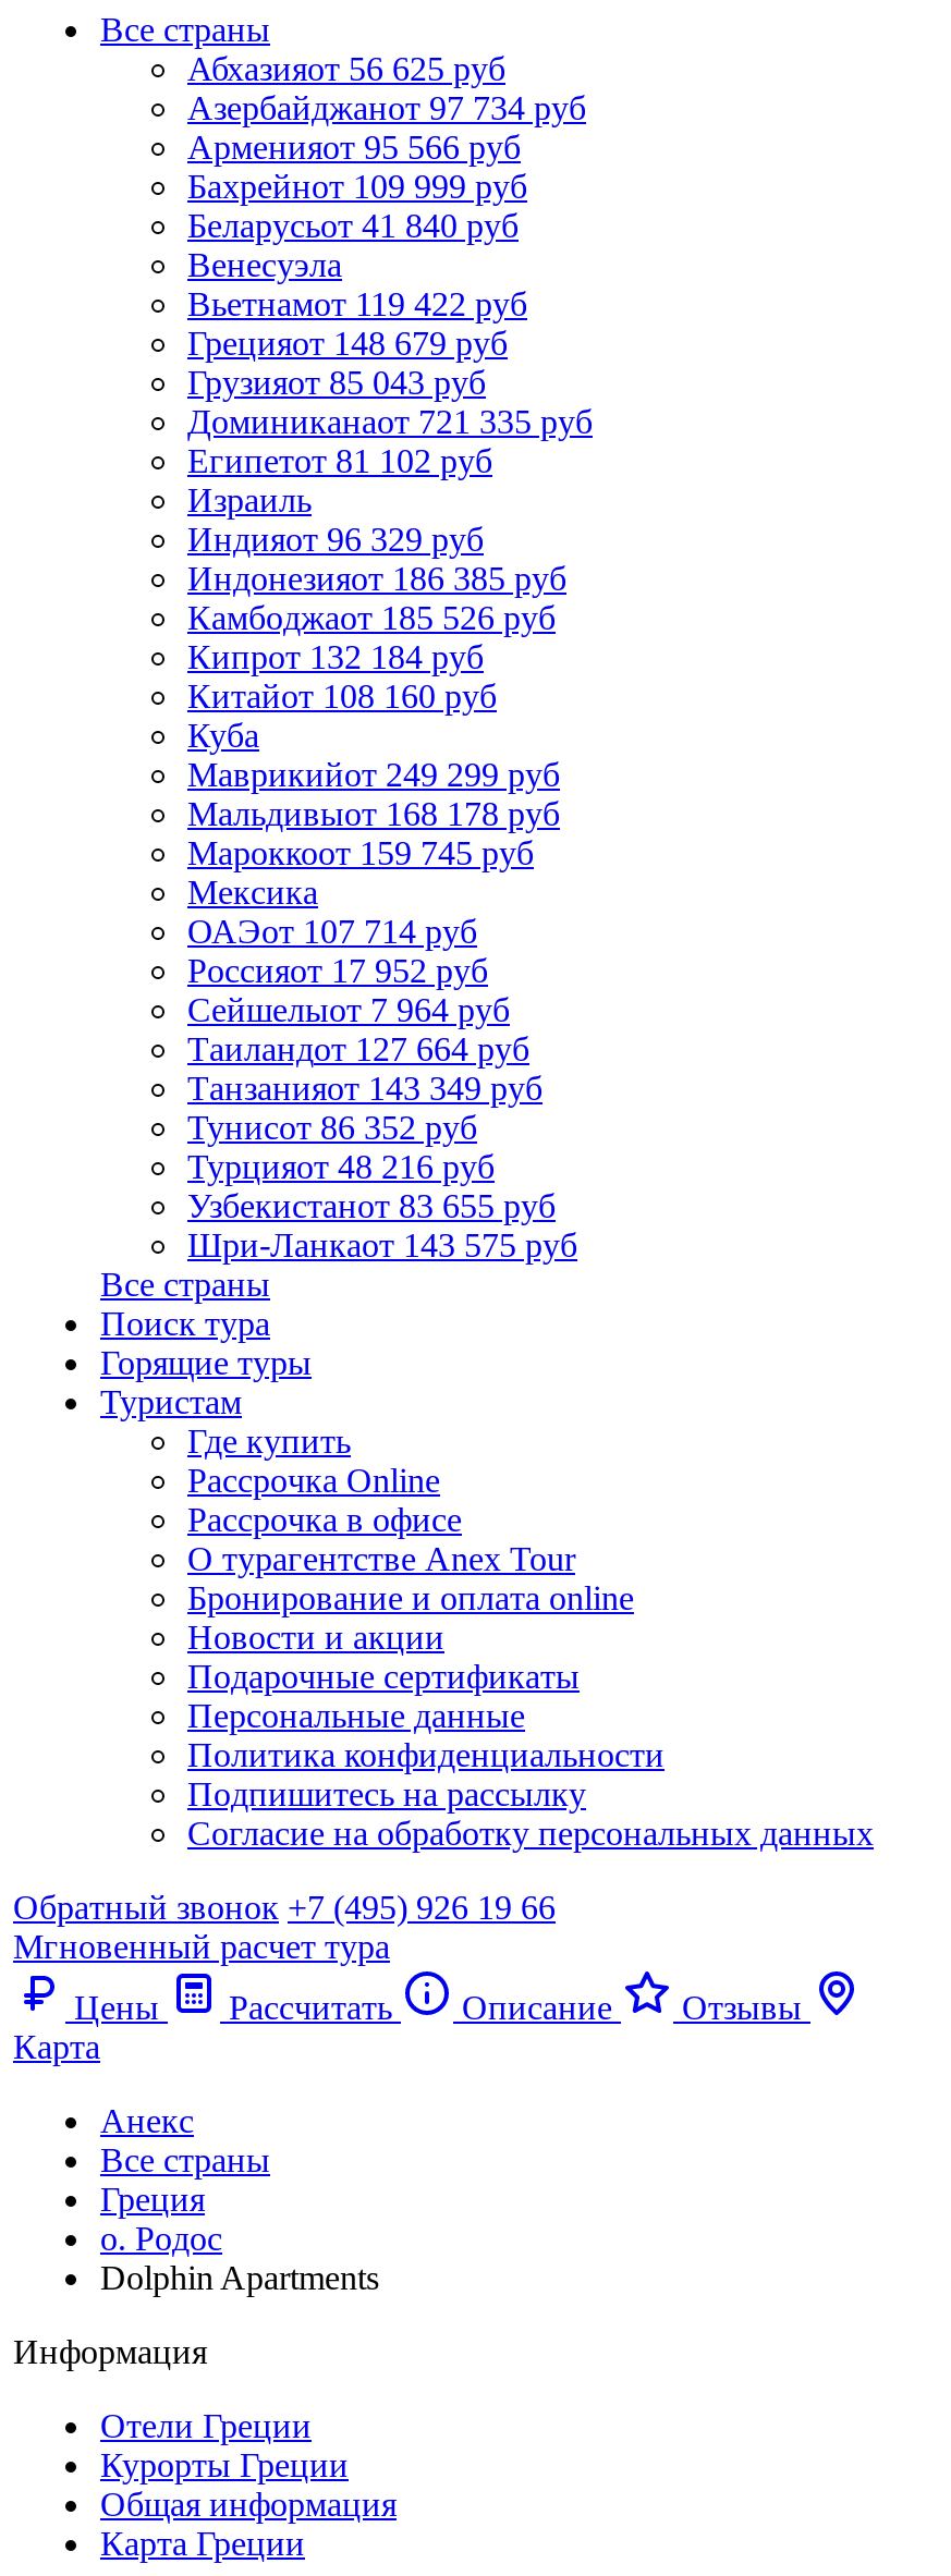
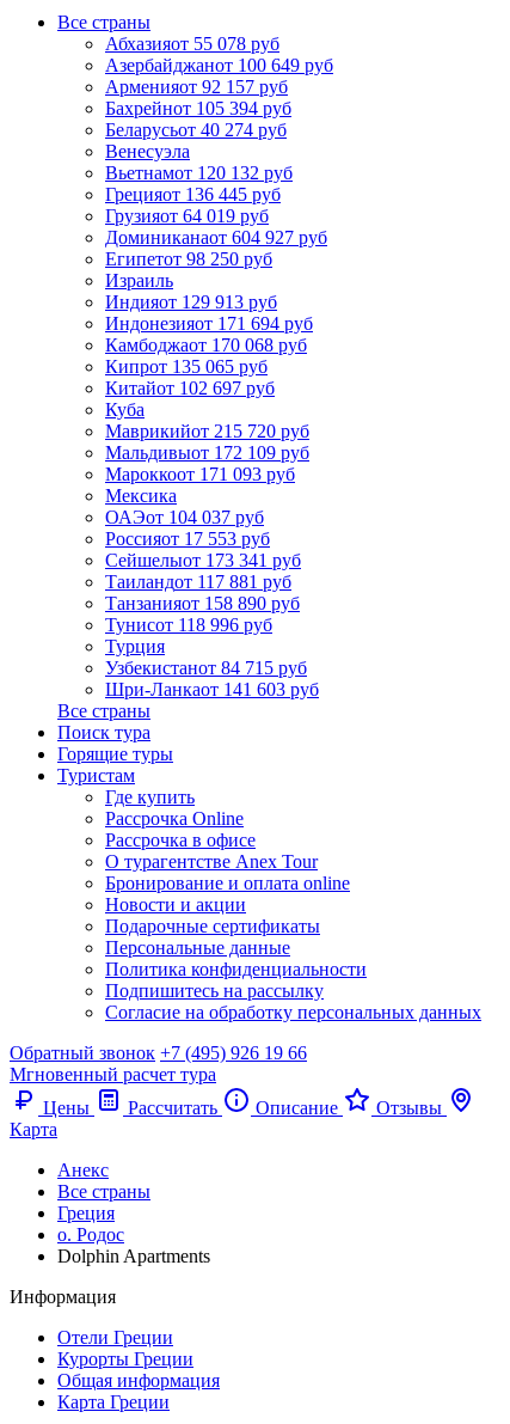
[187,50,505,87] Абхазияот 56 625 руб -> [105,33,279,54] Абхазияот 55 078 руб
[187,89,586,126] Азербайджанот 97 734 руб -> [105,55,333,75] Азербайджанот 100 649 руб
[187,129,521,166] Арменияот 95 566 руб -> [105,77,288,97] Арменияот 92 157 руб
[187,168,527,205] Бахрейнот 109 999 руб -> [105,98,291,118] Бахрейнот 105 394 руб
[187,207,519,244] Беларусьот 41 840 руб -> [105,120,287,140] Беларусьот 40 274 руб
[187,285,527,322] Вьетнамот 119 422 руб -> [105,163,293,183] Вьетнамот 120 132 руб
[187,325,508,362] Грецияот 148 679 руб -> [105,184,281,204] Грецияот 136 445 руб
[187,364,486,401] Грузияот 85 043 руб -> [105,206,269,226] Грузияот 64 019 руб
[187,403,593,440] Доминиканаот 721 335 руб -> [105,227,327,247] Доминиканаот 604 927 руб
[187,442,492,479] Египетот 81 102 руб -> [105,249,272,269] Египетот 98 250 руб
[187,521,484,558] Индияот 96 329 руб -> [105,292,277,312] Индияот 129 913 руб
[187,560,566,597] Индонезияот 186 385 руб -> [105,313,313,334] Индонезияот 171 694 руб
[187,599,556,636] Камбоджаот 185 526 руб -> [105,335,307,355] Камбоджаот 170 068 руб
[187,638,484,675] Кипрот 132 184 руб -> [105,356,268,377] Кипрот 135 065 руб
[187,677,497,715] Китайот 108 160 руб -> [105,378,275,398] Китайот 102 697 руб
[187,756,560,793] Маврикийот 249 299 руб -> [105,421,309,441] Маврикийот 215 720 руб
[187,795,560,832] Мальдивыот 168 178 руб -> [105,442,309,463] Мальдивыот 172 109 руб
[187,834,534,871] Мароккоот 159 745 руб -> [105,464,295,484] Мароккоот 171 093 руб
[187,913,577,1263] ОАЭот 107 714 руб | Россияот 17 952 руб | Сейшелыот 7 964 руб | Таиландот 127 664 руб | Танзанияот 143 349 руб | Тунисот 86 352 руб | Турцияот 48 216 руб | Узбекистанот 83 655 руб | Шри-Ланкаот 143 575 руб -> [105,507,319,699] ОАЭот 104 037 руб | Россияот 17 553 руб | Сейшелыот 173 341 руб | Таиландот 117 881 руб | Танзанияот 158 890 руб | Тунисот 118 996 руб | Турция | Узбекистанот 84 715 руб | Шри-Ланкаот 141 603 руб

